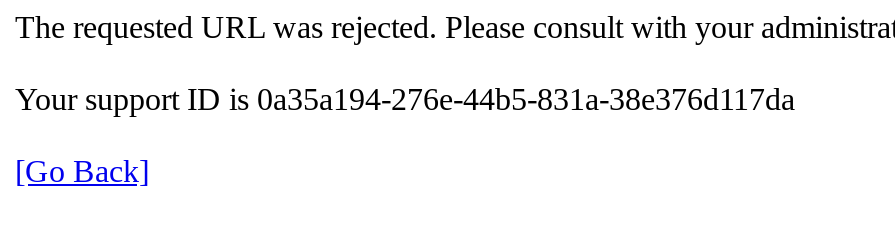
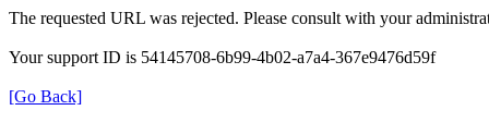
[15,82,795,116] Your support ID is 0a35a194-276e-44b5-831a-38e376d117da -> [9,48,436,66] Your support ID is 54145708-6b99-4b02-a7a4-367e9476d59f

